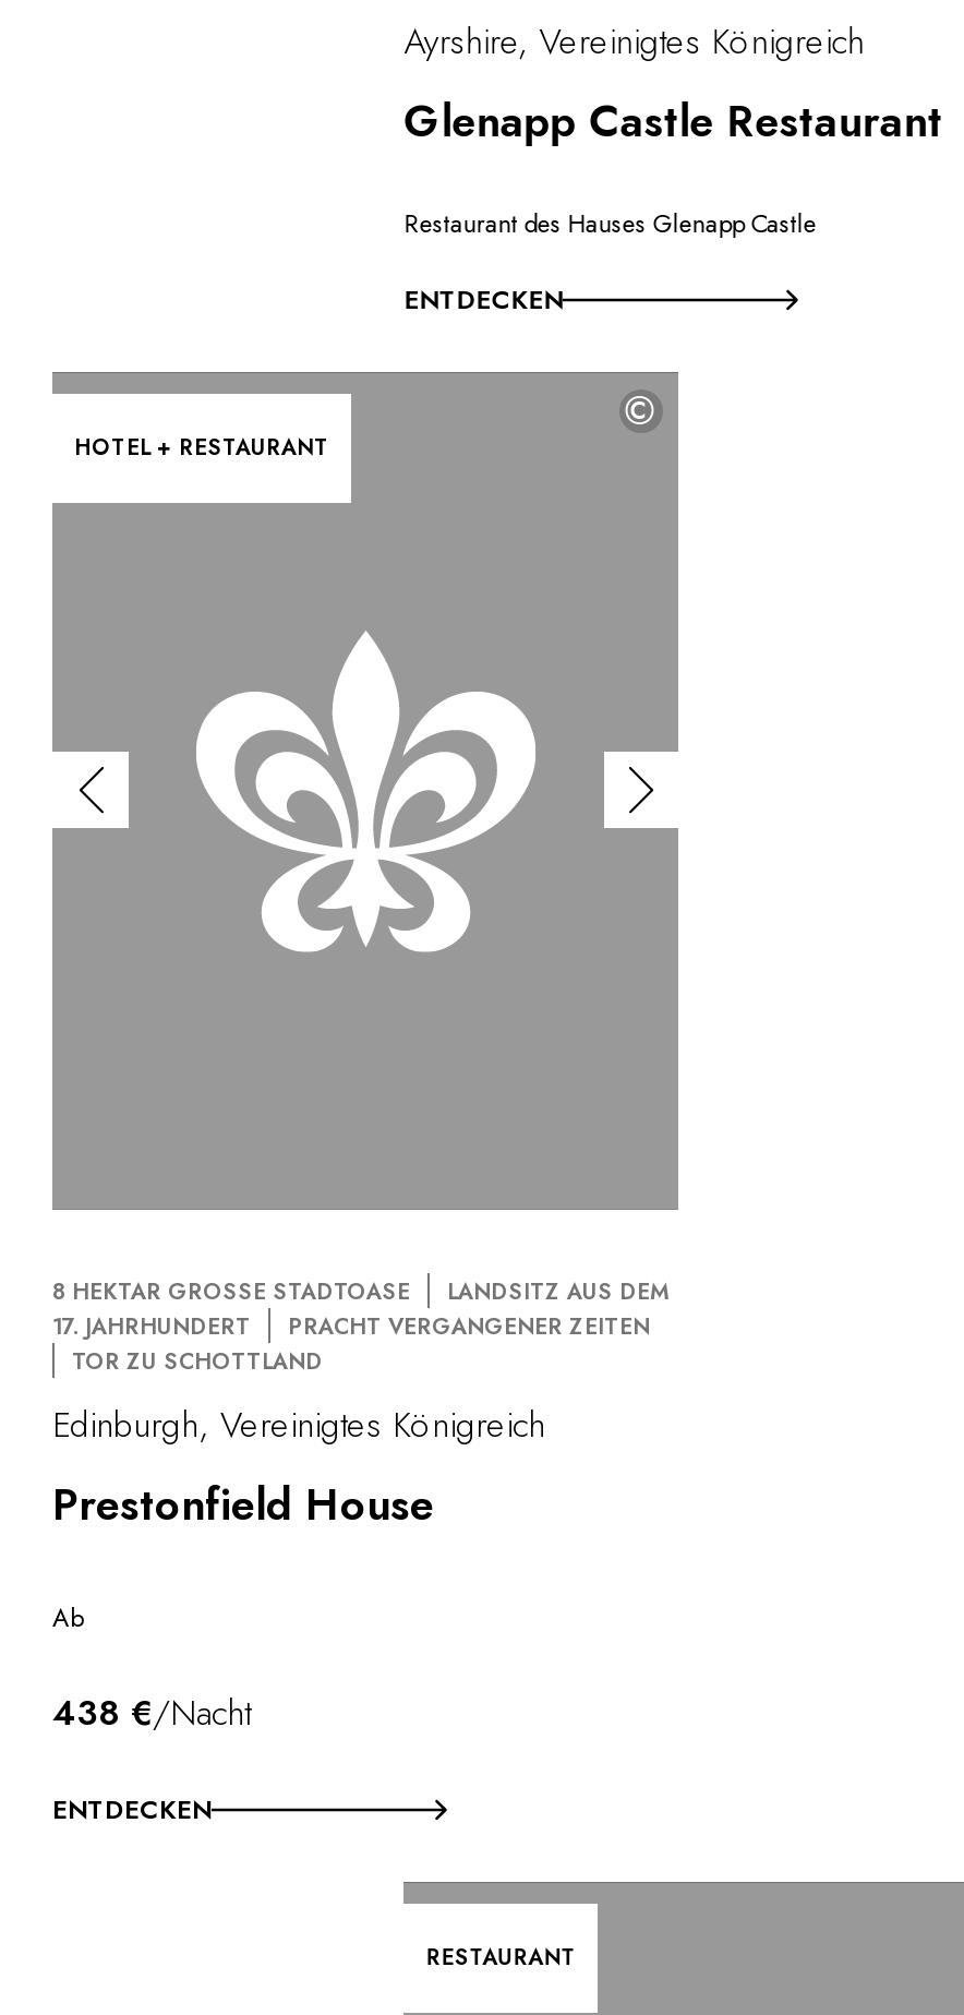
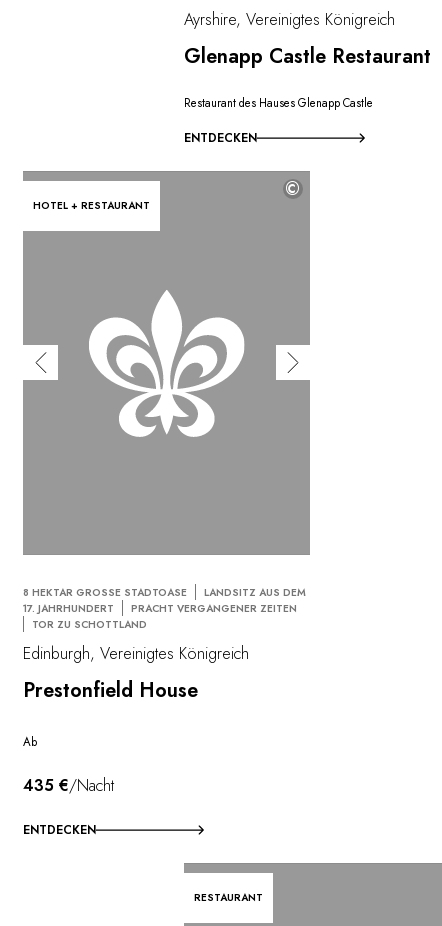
[52,1688,251,1738] 438 €/Nacht -> [23,774,114,797] 435 €/Nacht

